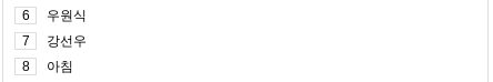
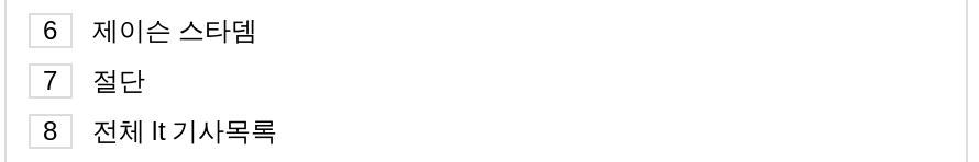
[47,8,87,23] 우원식 -> [92,15,257,46] 제이슨 스타뎀
[47,33,87,49] 강선우 -> [92,66,145,96] 절단
[47,59,73,74] 아침 -> [92,116,277,147] 전체 lt 기사목록

